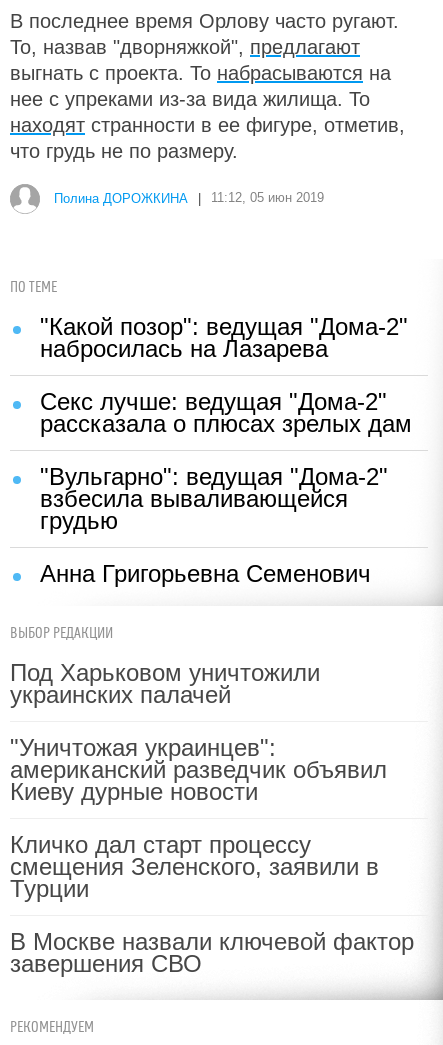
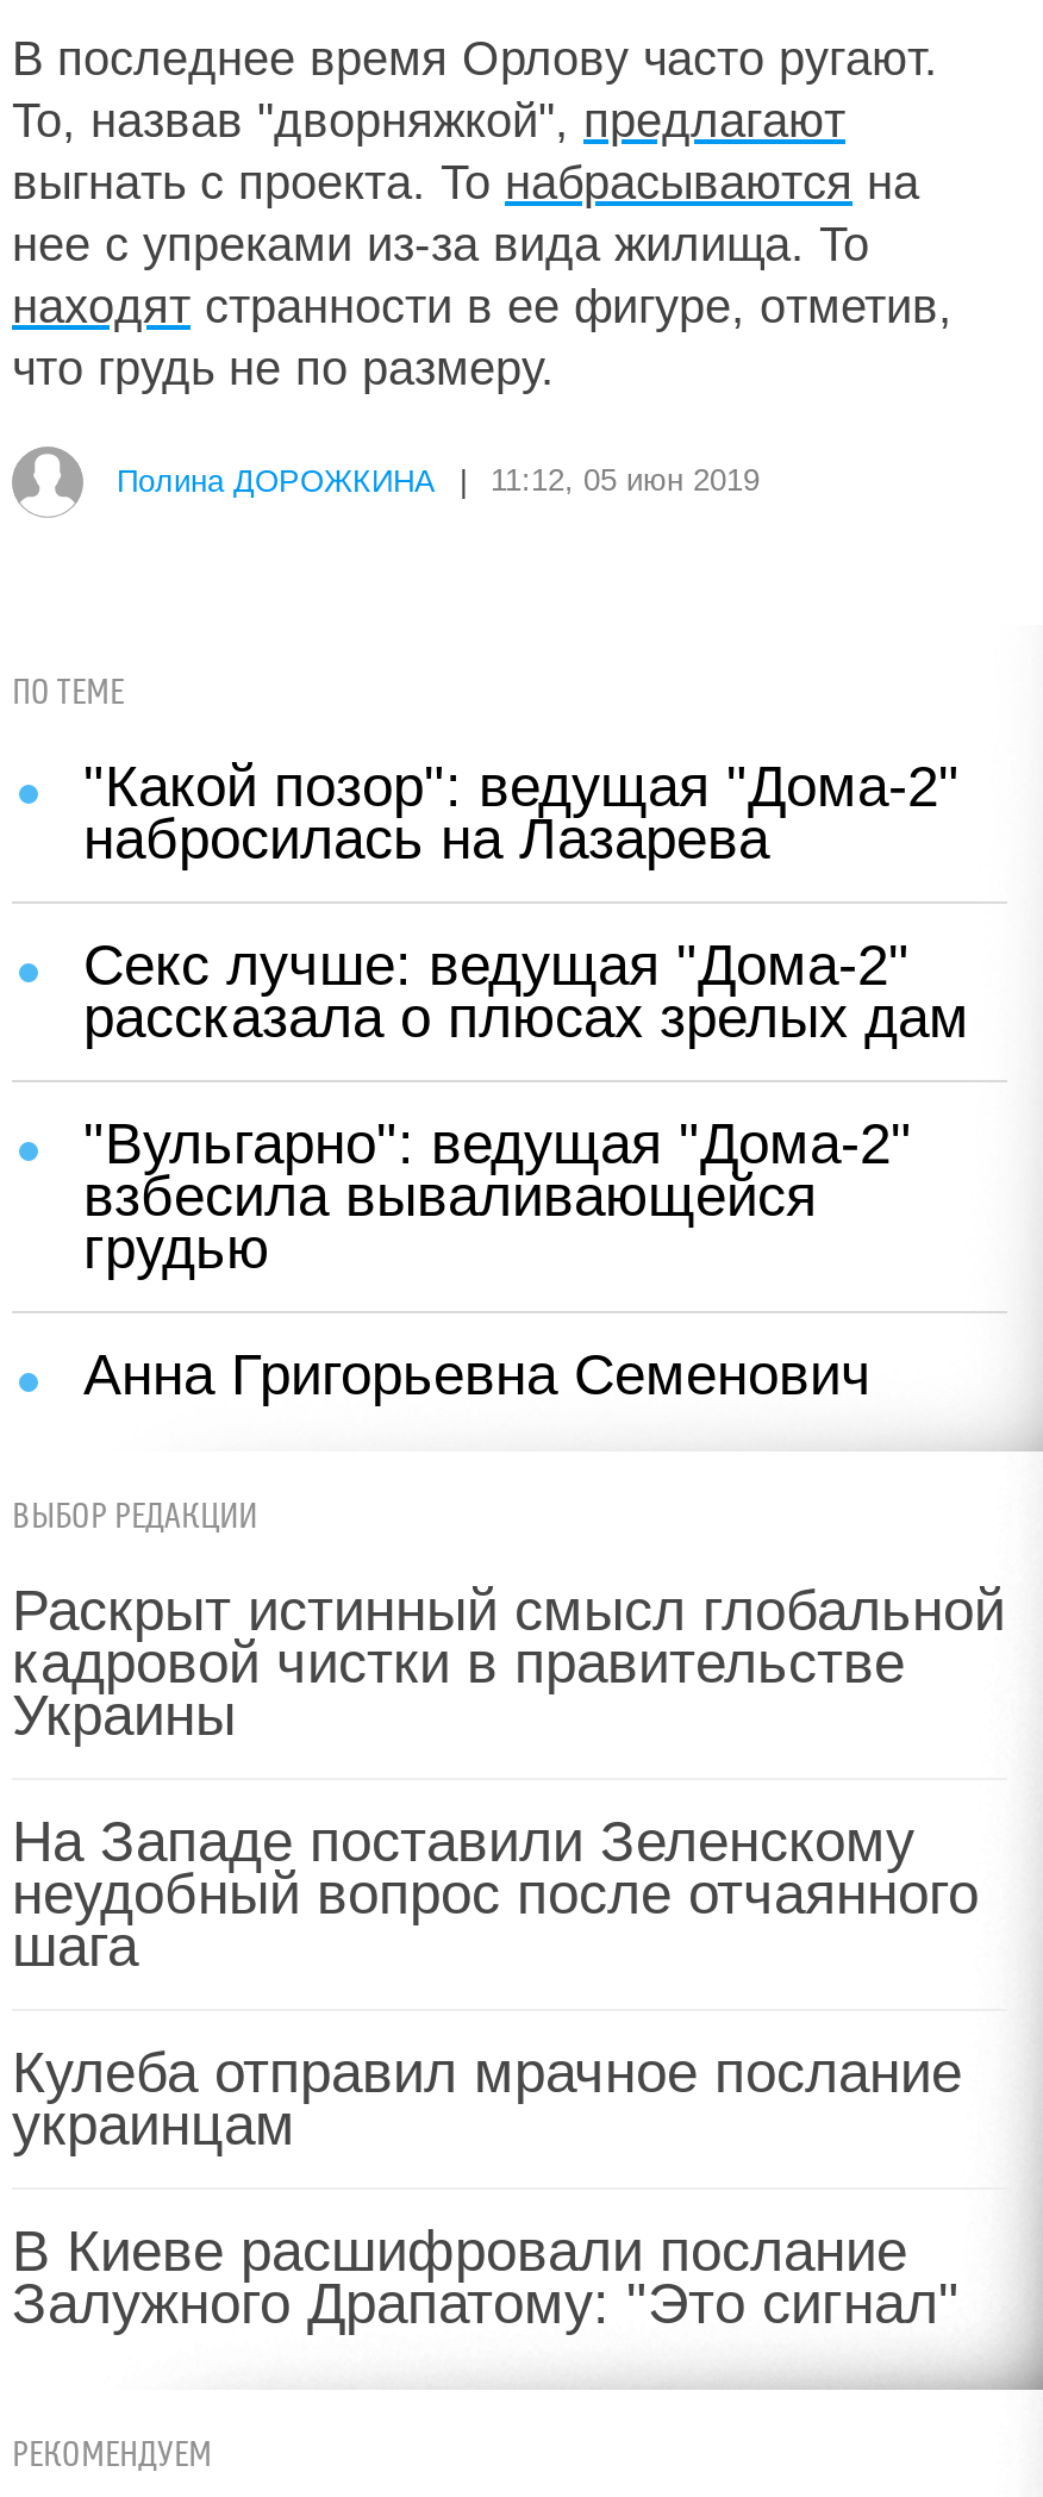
[10,659,320,708] Под Харьковом уничтожили | украинских палачей -> [12,1578,1005,1747] Раскрыт истинный смысл глобальной | кадровой чистки в правительстве | Украины
[10,734,387,805] "Уничтожая украинцев": | американский разведчик объявил | Киеву дурные новости -> [12,1809,979,1978] На Западе поставили Зеленскому | неудобный вопрос после отчаянного | шага
[10,831,379,902] Кличко дал старт процессу | смещения Зеленского, заявили в | Турции -> [12,2040,962,2156] Кулеба отправил мрачное послание | украинцам
[10,928,414,977] В Москве назвали ключевой фактор | завершения СВО -> [12,2218,960,2335] В Киеве расшифровали послание | Залужного Драпатому: "Это сигнал"

